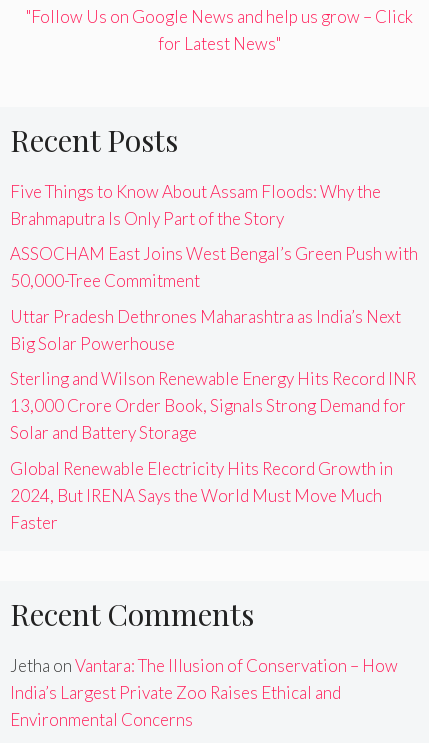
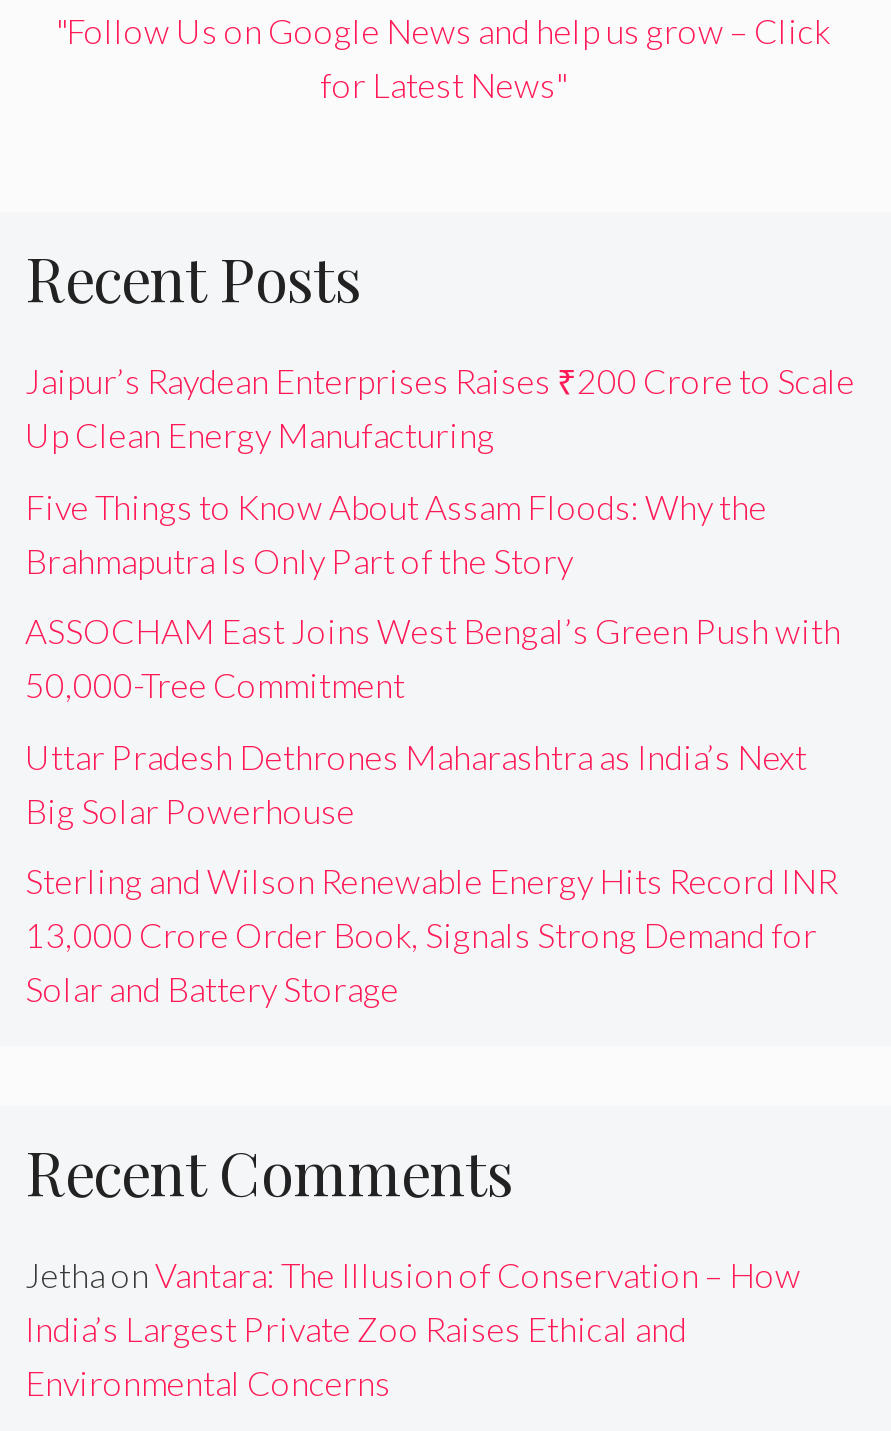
none -> [25,360,855,456] Jaipur’s Raydean Enterprises Raises ₹200 Crore to Scale | Up Clean Energy Manufacturing
moved [10,181,418,443] -> [25,485,841,1010]: Five Things to Know About Assam Floods: Why the | Brahmaputra Is Only Part of the Story | ASSOCHAM East Joins West Bengal’s Green Push with | ... | 13,000 Crore Order Book, Signals Strong Demand for | Solar and Battery Storage
[10,458,393,533] Global Renewable Electricity Hits Record Growth in | 2024, But IRENA Says the World Must Move Much | Faster -> none

